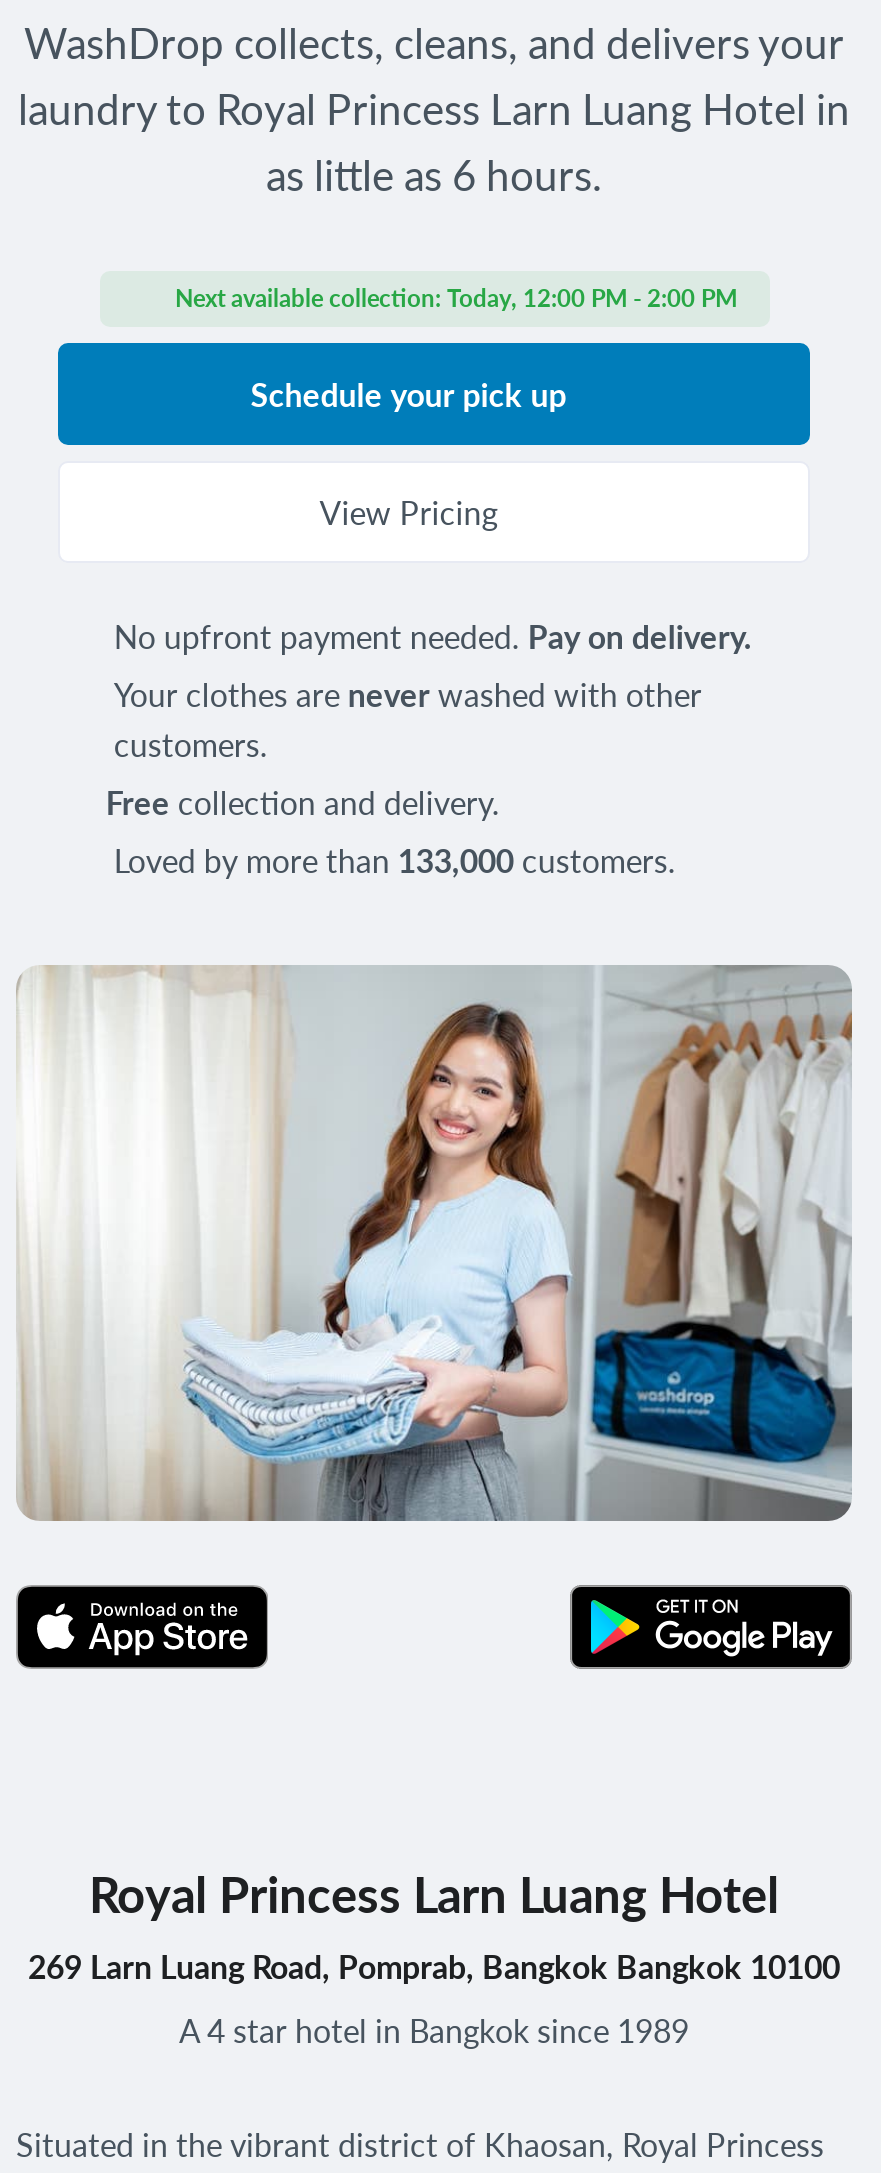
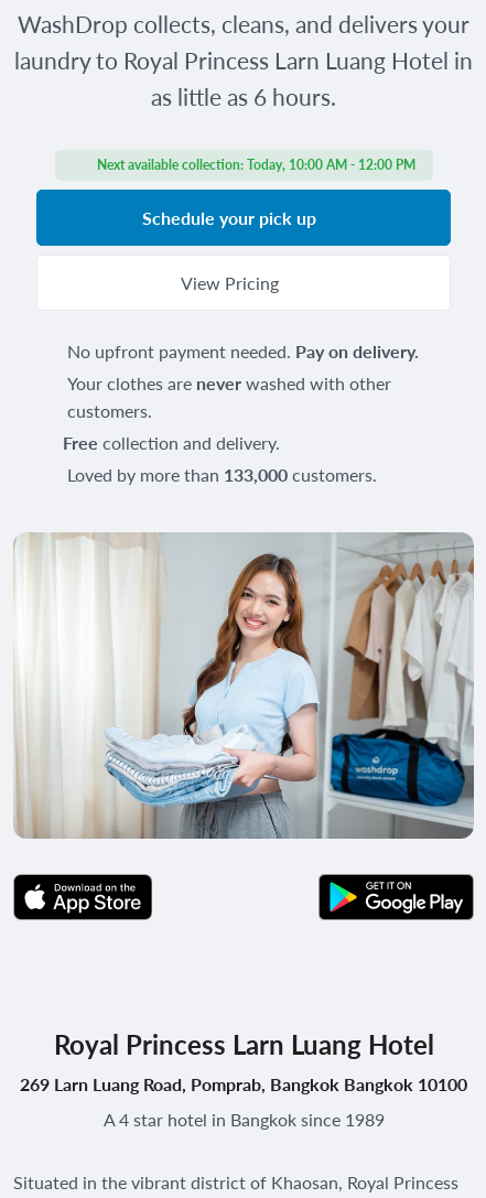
[169,283,737,313] Next available collection: Today, 12:00 PM - 2:00 PM -> [93,157,415,173] Next available collection: Today, 10:00 AM - 12:00 PM

